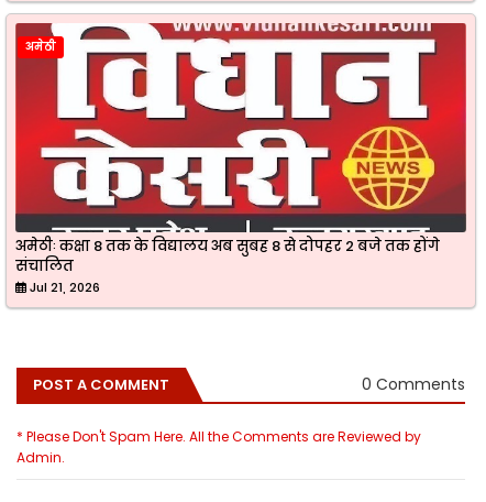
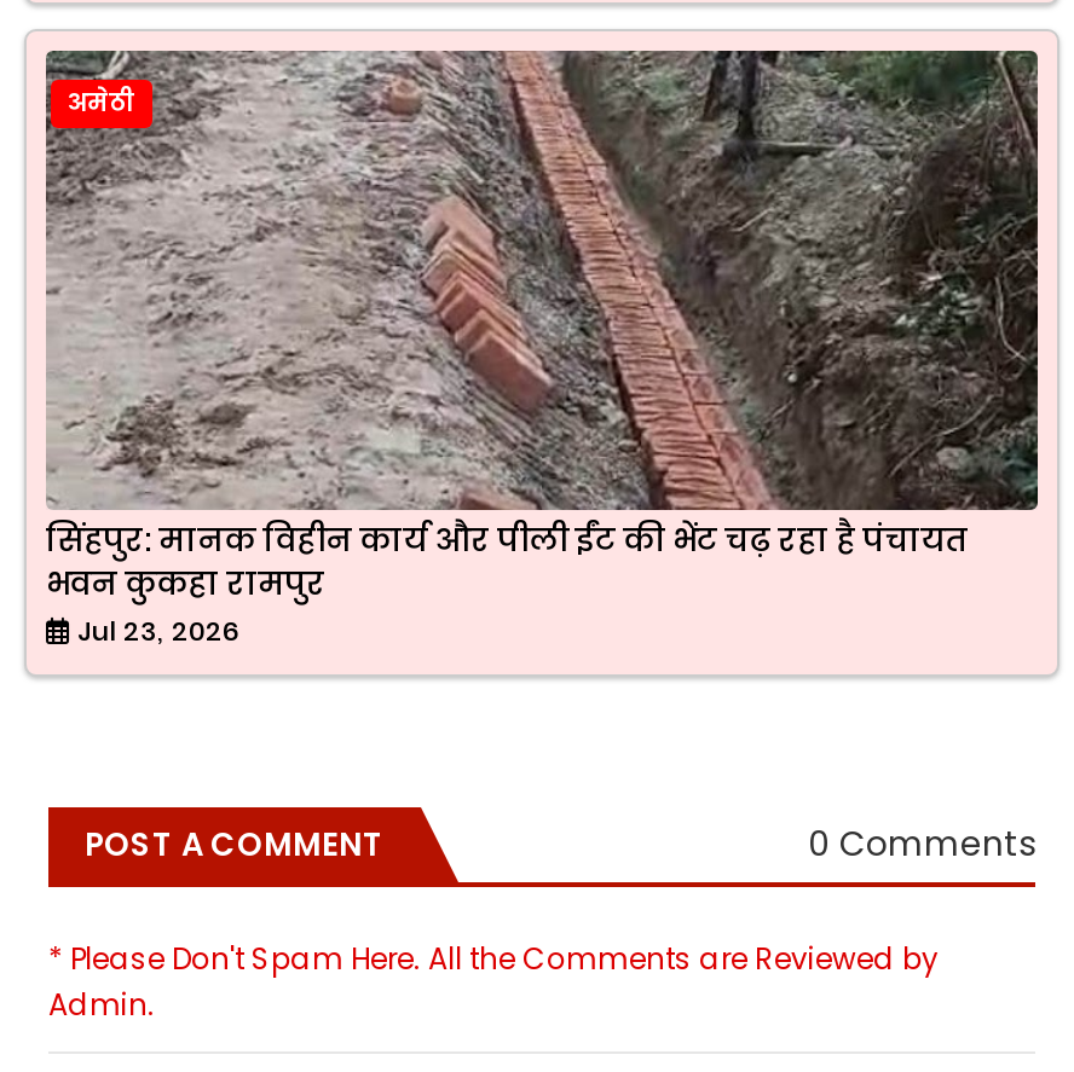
[14,22,467,296] [image] | अमेठीः कक्षा 8 तक के विद्यालय अब सुबह 8 से दोपहर 2 बजे तक होंगे | संचालित | Jul 21, 2026 -> [44,48,1040,649] [image] | सिंहपुर: मानक विहीन कार्य और पीली ईंट की भेंट चढ़ रहा है पंचायत | भवन कुकहा रामपुर | Jul 23, 2026

